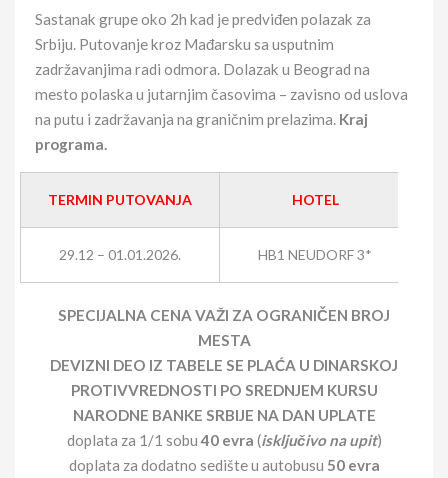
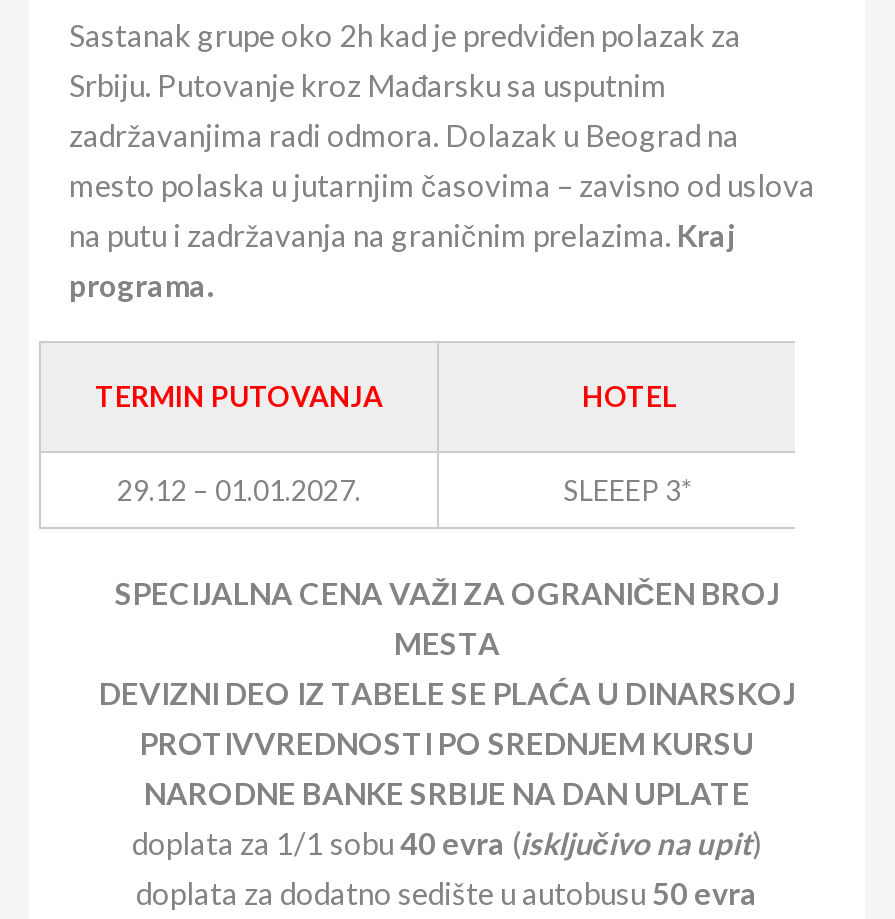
[59,246,372,263] 29.12 – 01.01.2026. | HB1 NEUDORF 3* -> [117,473,695,507] 29.12 – 01.01.2027. | SLEEEP 3*

